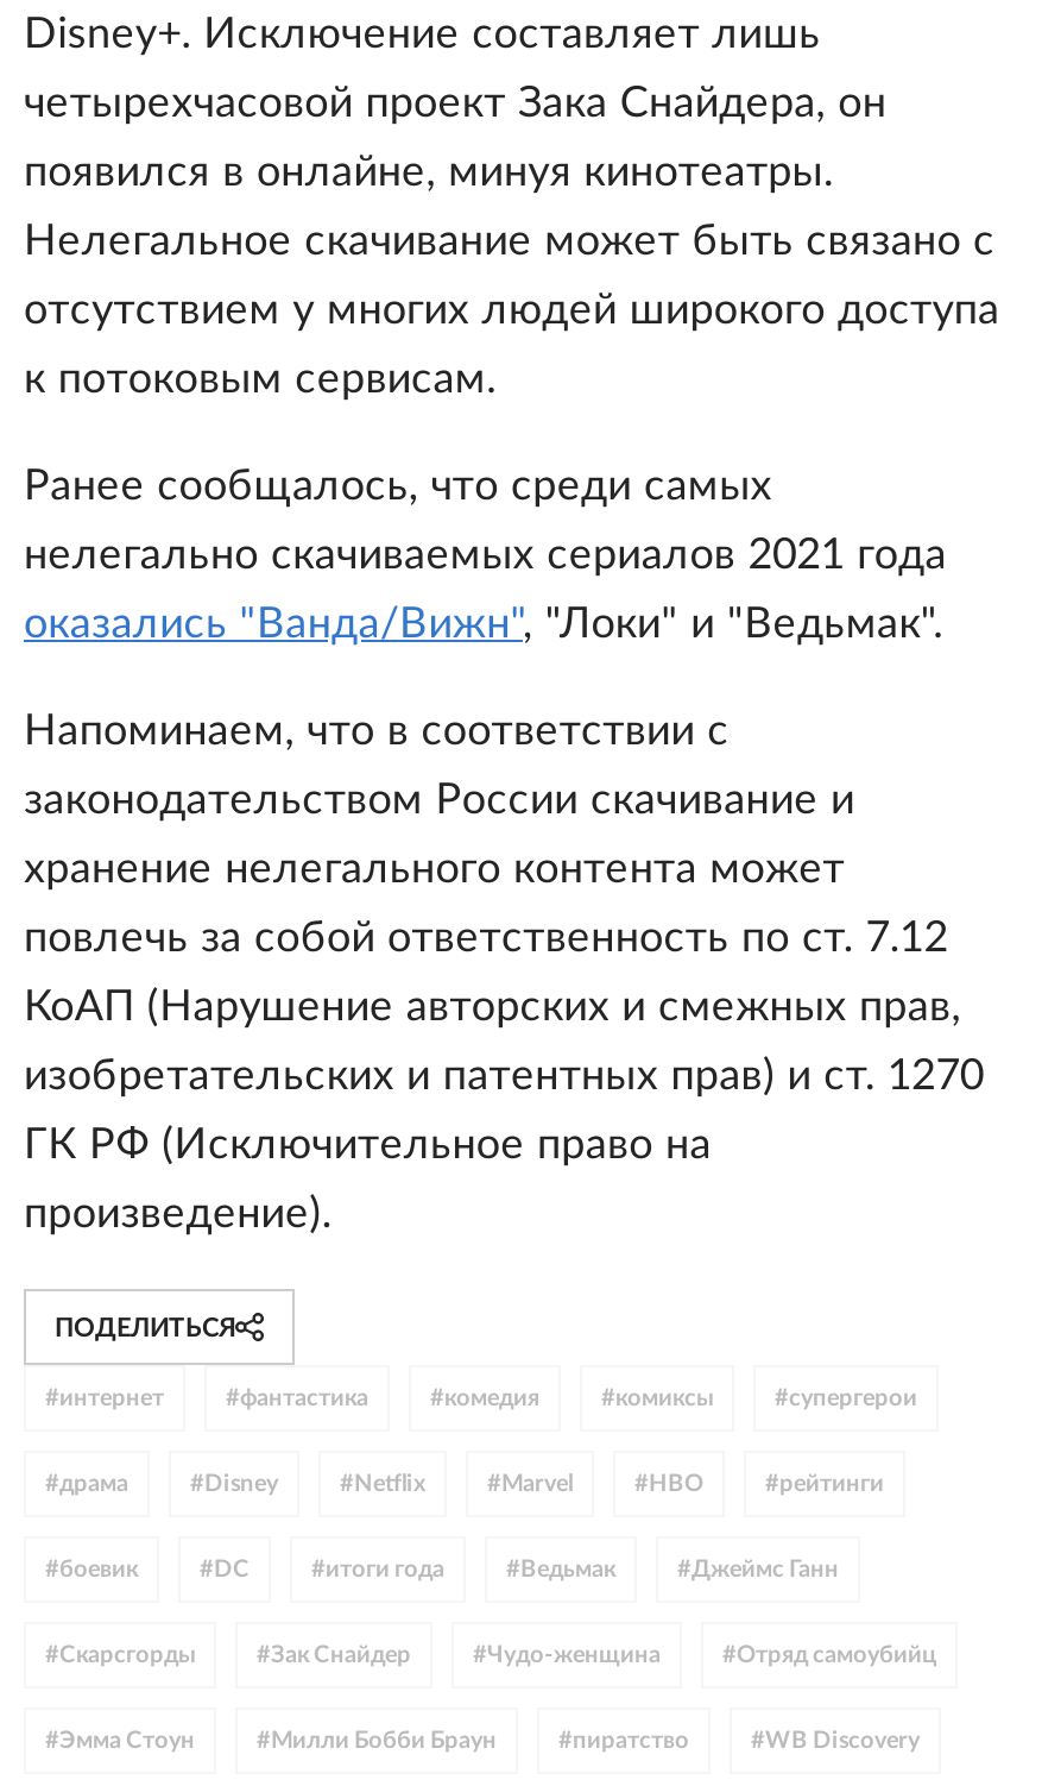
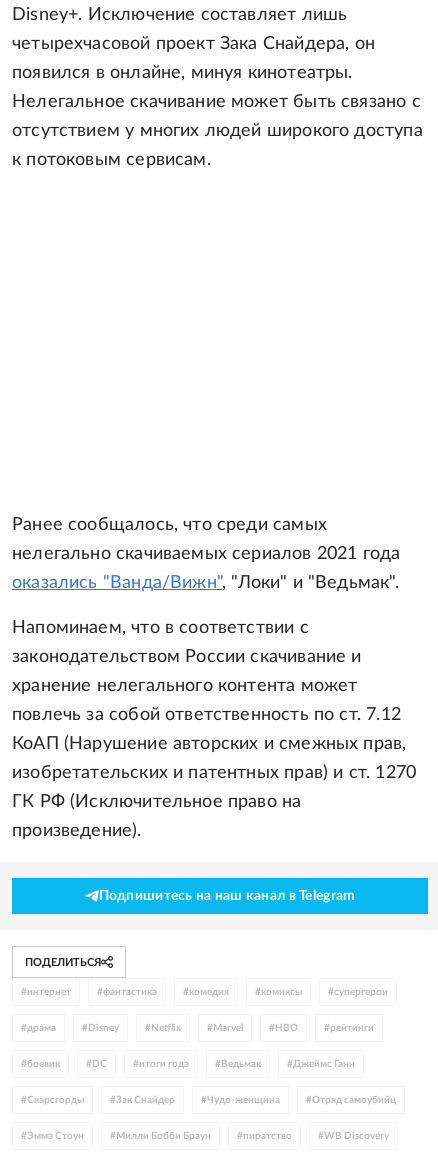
none -> [99,889,355,903] Подпишитесь на наш канал в Telegram

